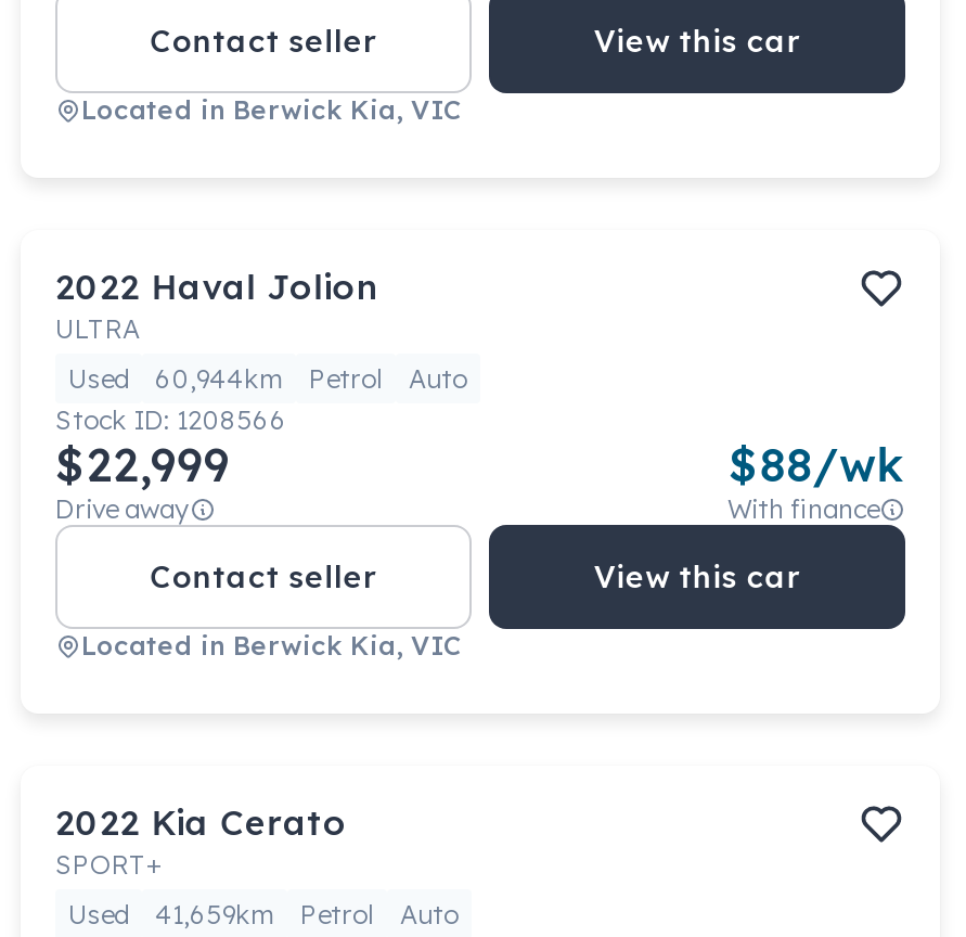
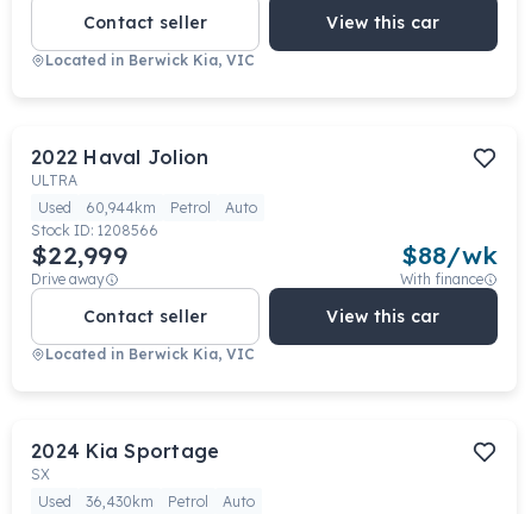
[55,800,348,881] 2022 Kia Cerato | SPORT+ -> [31,439,219,483] 2024 Kia Sportage | SX
[68,898,459,930] Used 41,659km Petrol Auto -> [38,493,255,510] Used 36,430km Petrol Auto

